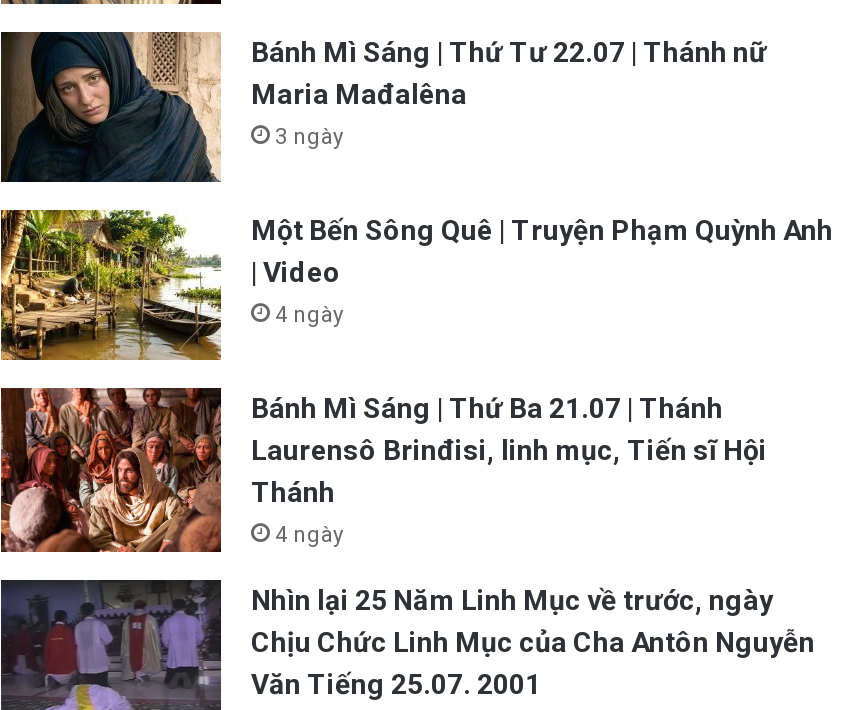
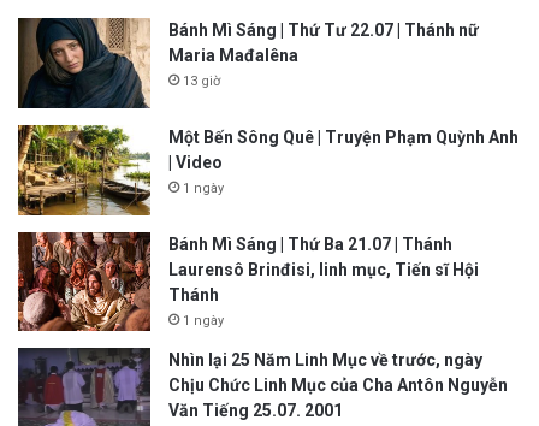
[275,123,343,149] 3 ngày -> [183,73,220,89] 13 giờ
[275,301,343,327] 4 ngày -> [183,180,224,196] 1 ngày
[275,521,343,547] 4 ngày -> [183,312,224,328] 1 ngày

